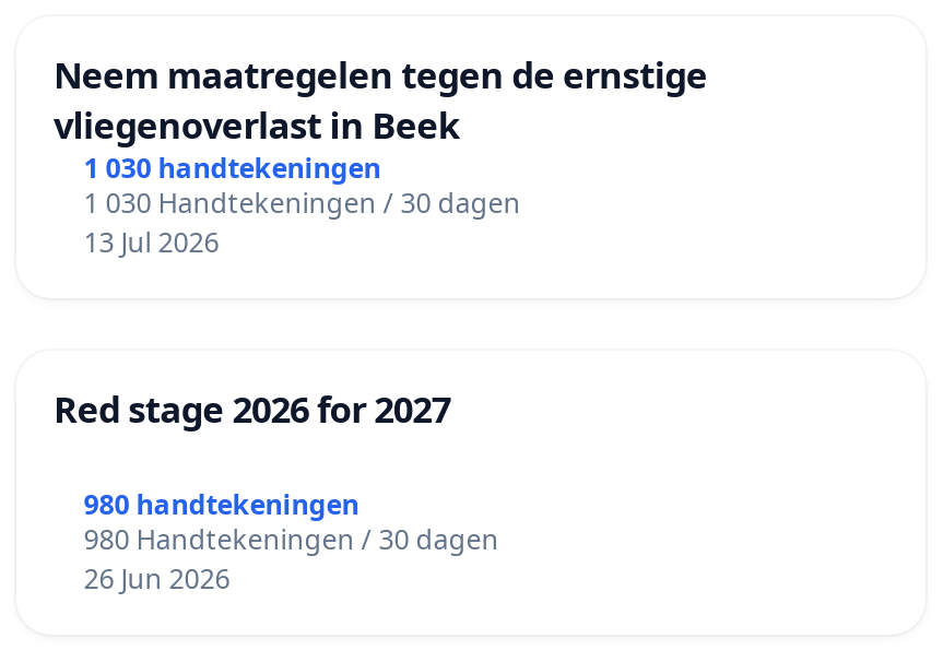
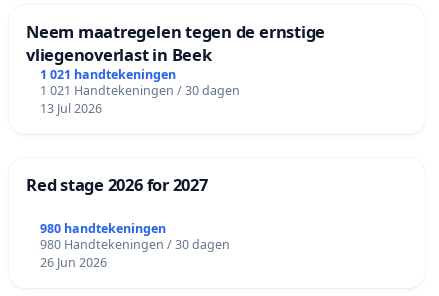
[84,151,381,188] 1 030 handtekeningen -> [40,66,176,83] 1 021 handtekeningen
[84,186,521,223] 1 030 Handtekeningen / 30 dagen -> [40,82,240,99] 1 021 Handtekeningen / 30 dagen

